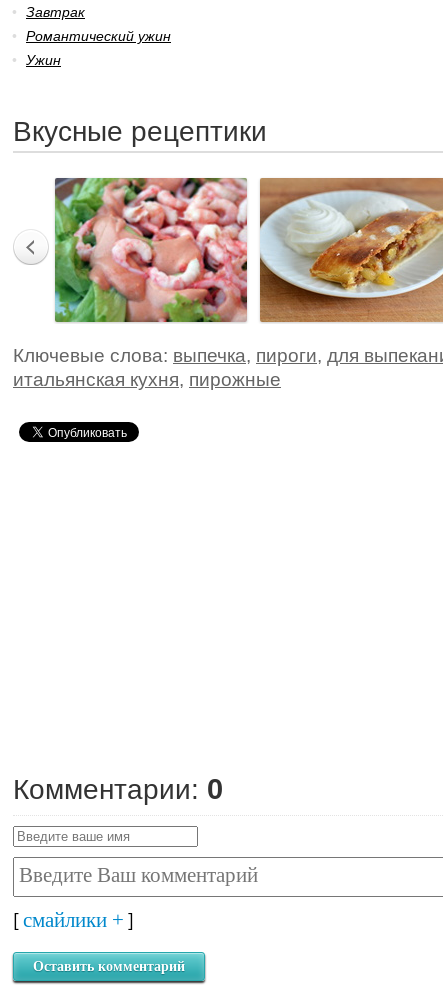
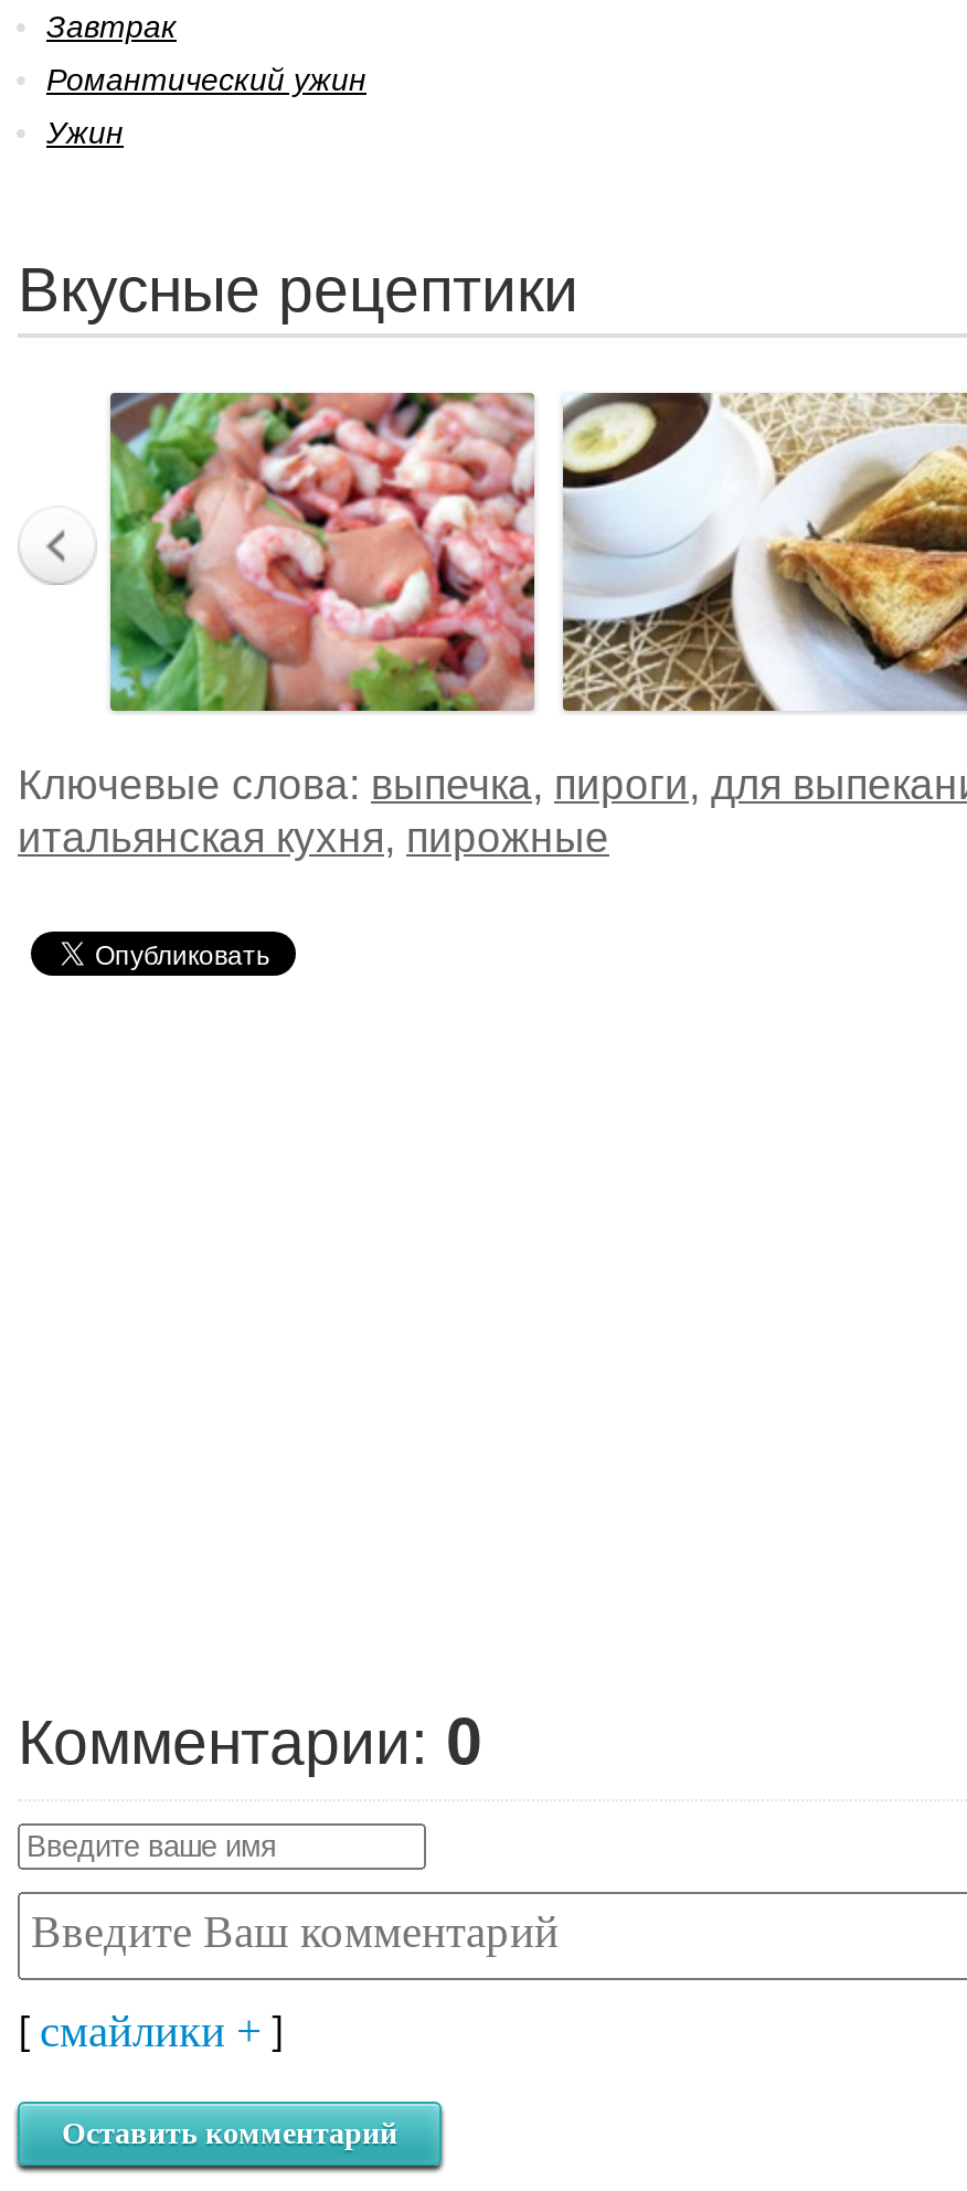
[259,177,440,323] [image] -> [561,391,960,713] [image]

